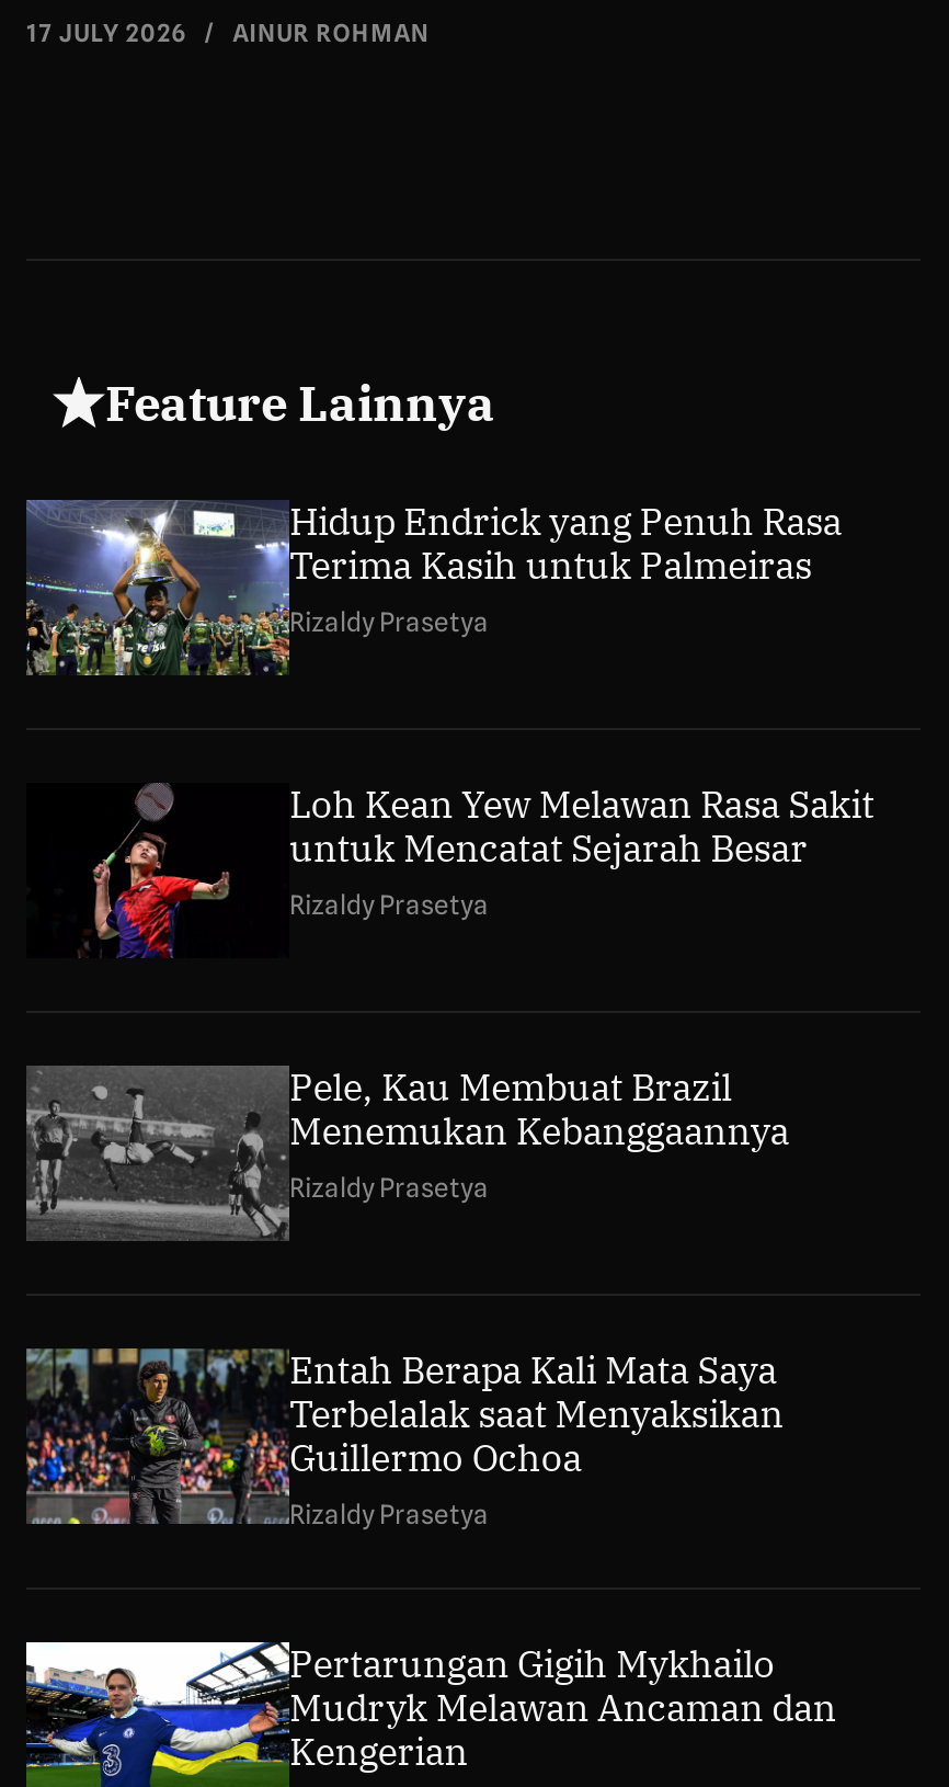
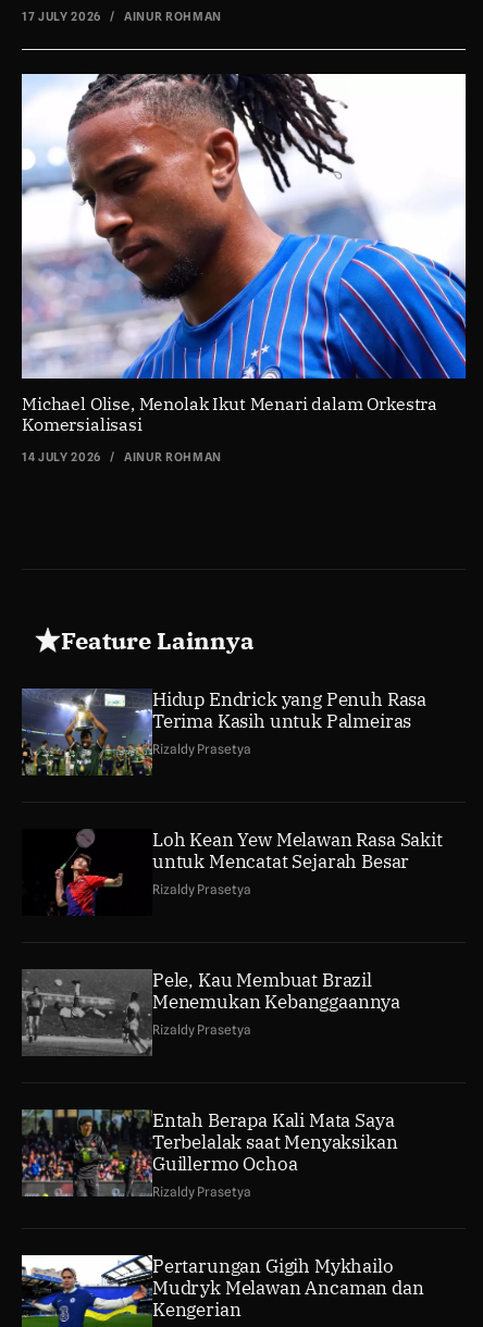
none -> [21,73,467,465] [image] | Michael Olise, Menolak Ikut Menari dalam Orkestra | Komersialisasi | 14 JULY 2026 / AINUR ROHMAN

